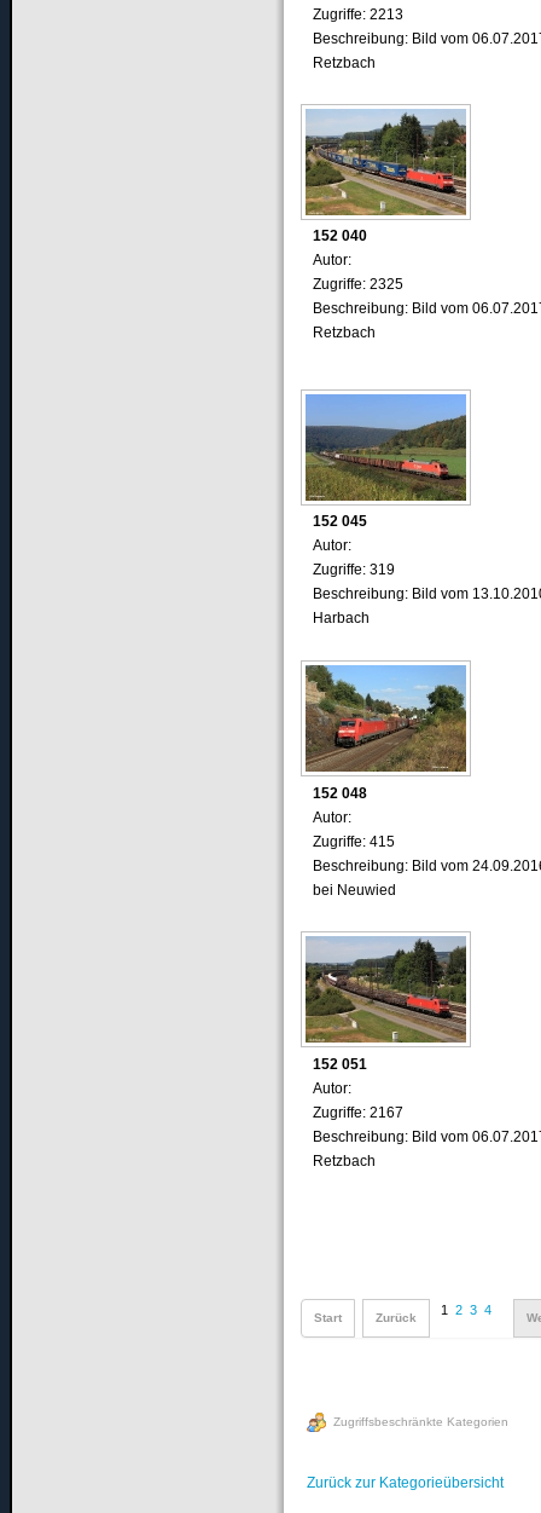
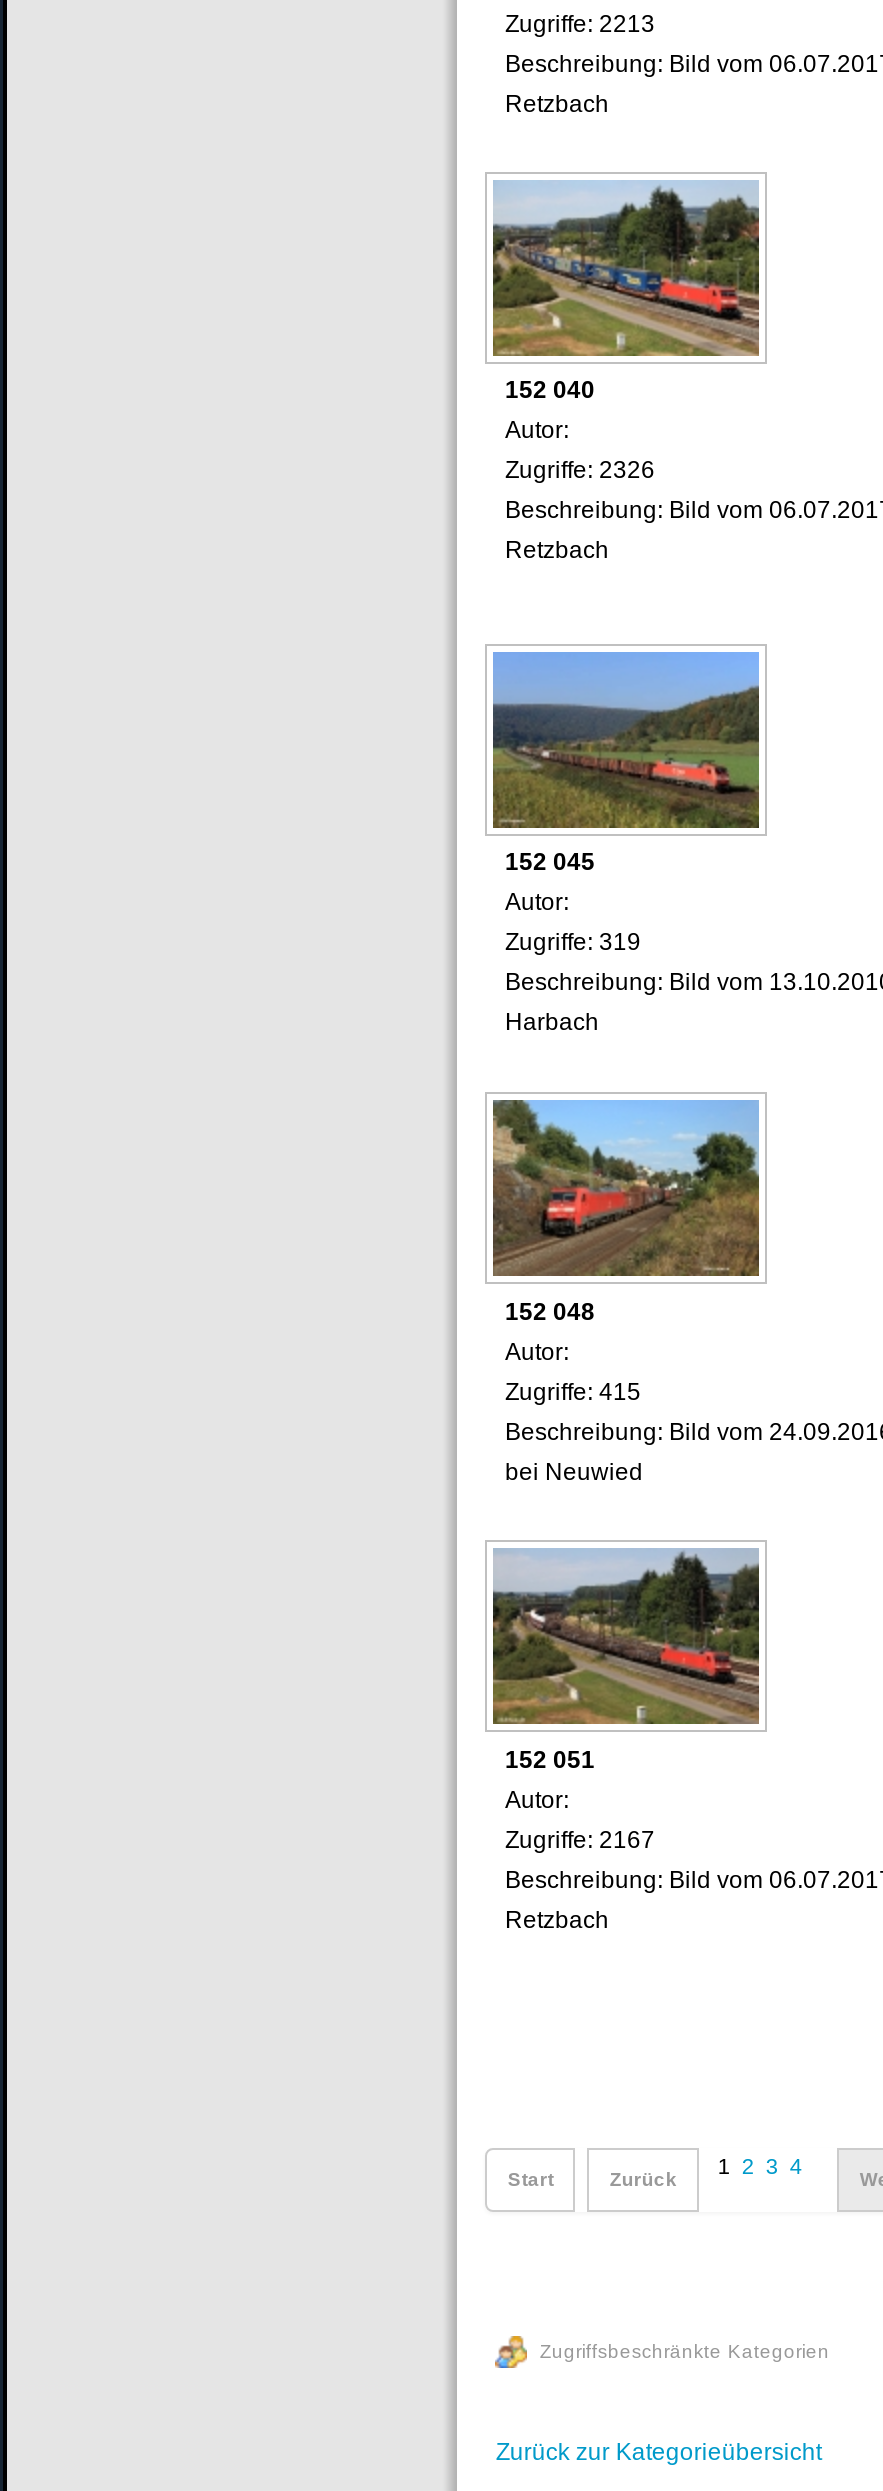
[313,276,403,293] Zugriffe: 2325 -> [505,457,655,485] Zugriffe: 2326

